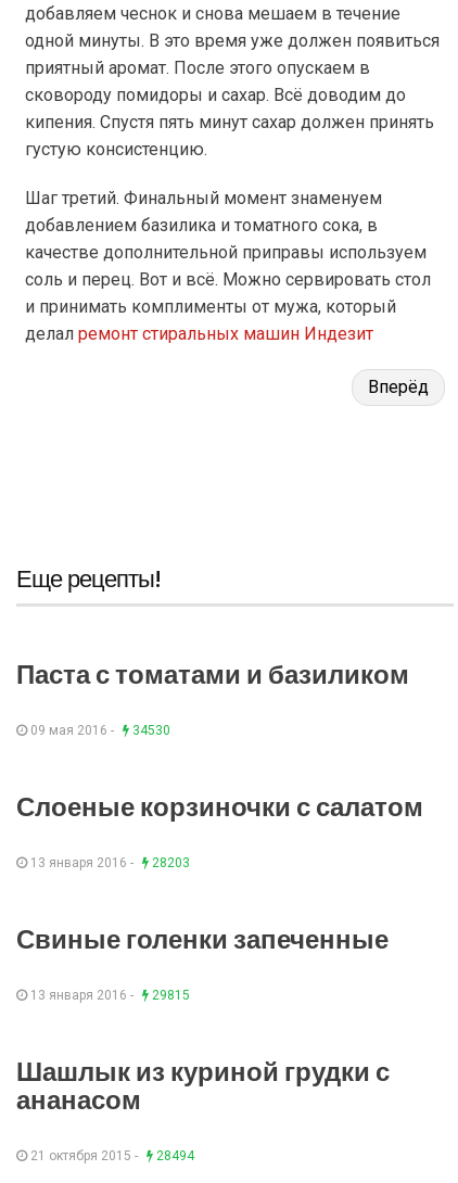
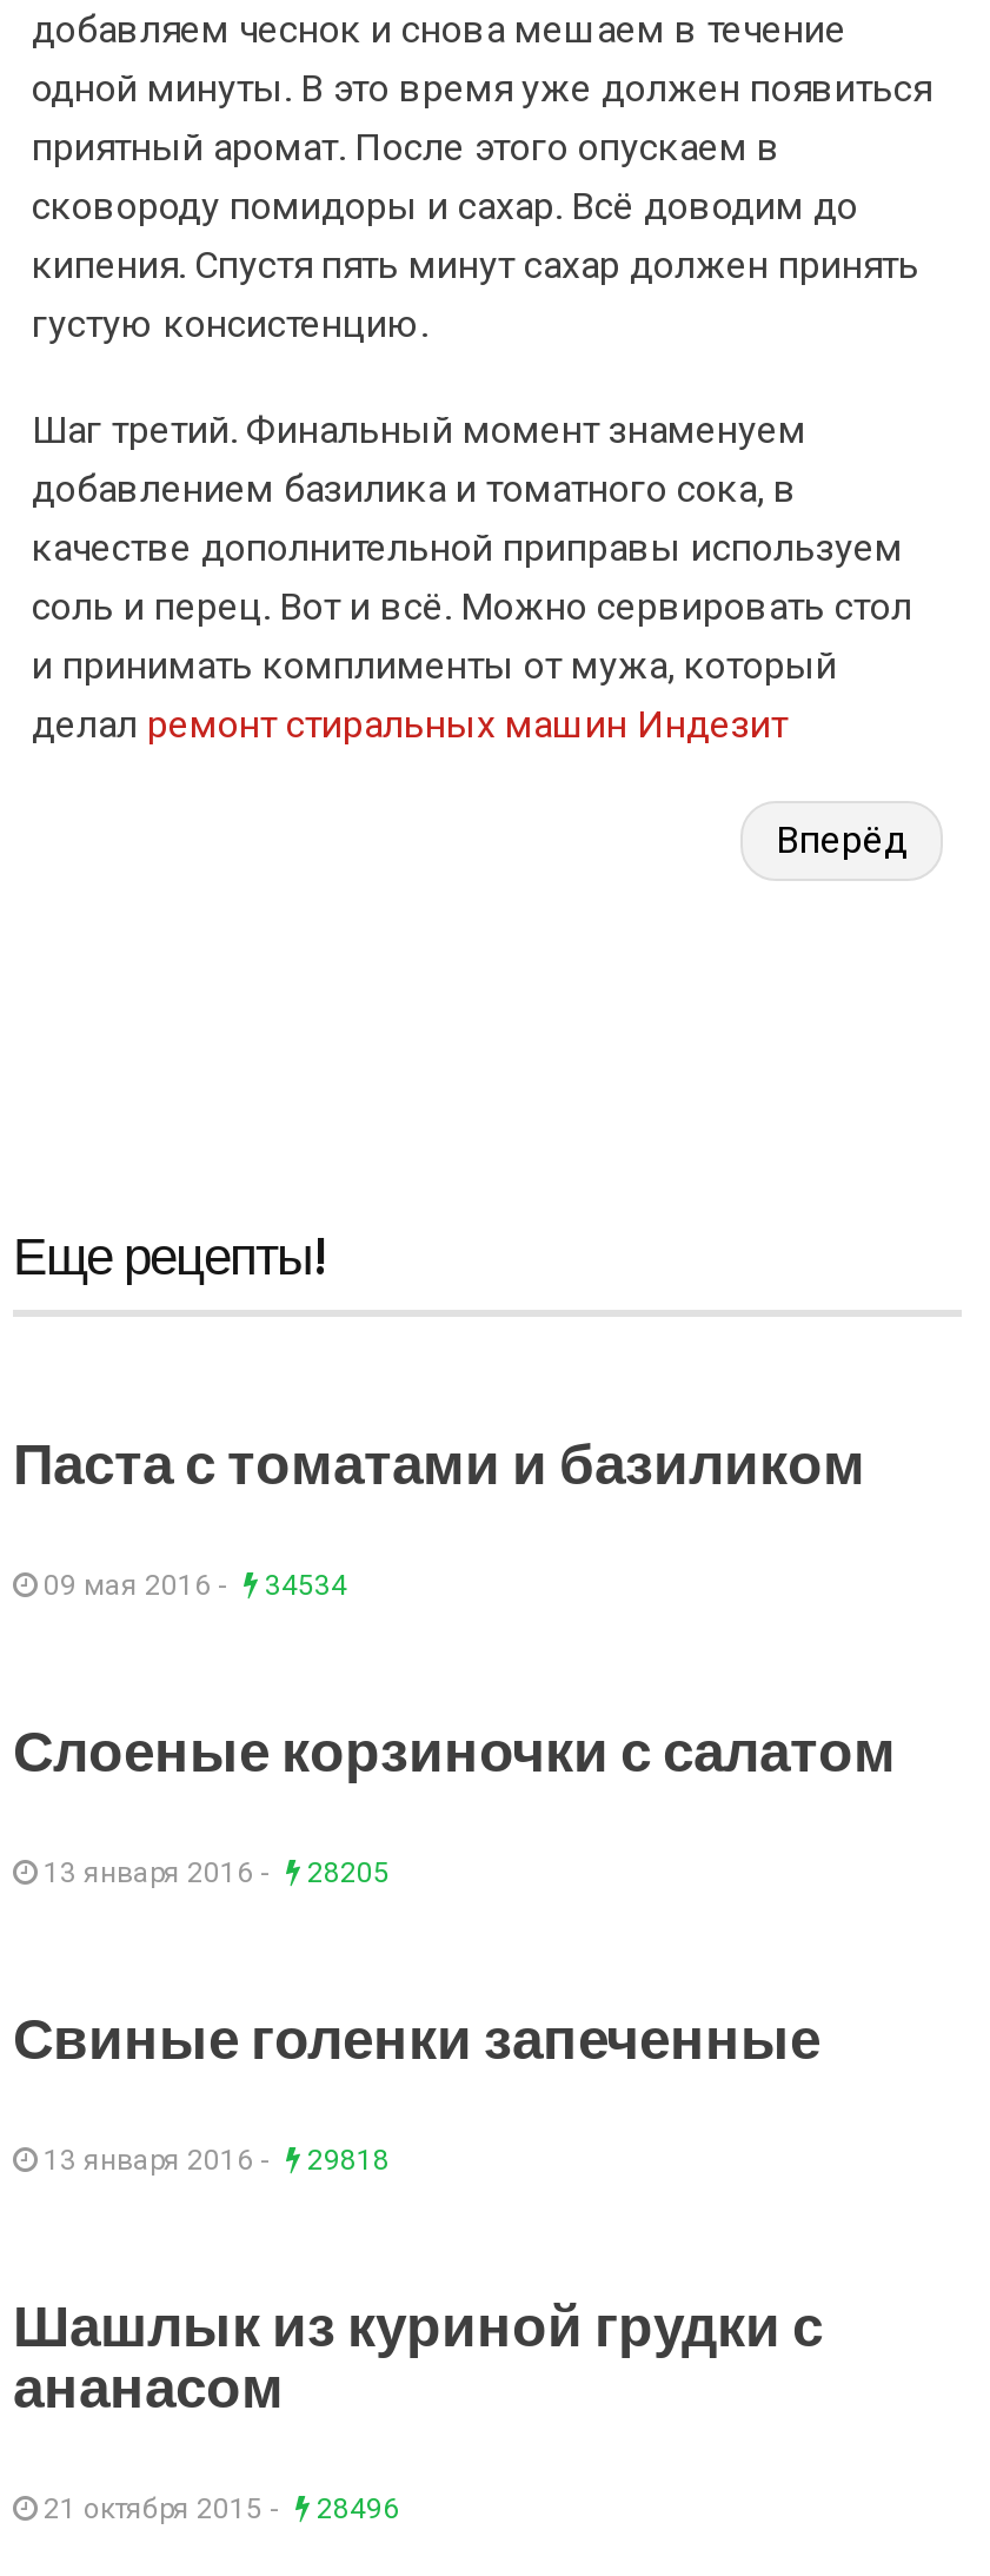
[27,723,170,738] 09 мая 2016 - 34530 -> [36,1569,347,1602] 09 мая 2016 - 34534
[27,855,190,871] 13 января 2016 - 28203 -> [36,1857,390,1890] 13 января 2016 - 28205
[27,988,190,1003] 13 января 2016 - 29815 -> [36,2144,390,2177] 13 января 2016 - 29818
[27,1148,194,1164] 21 октября 2015 - 28494 -> [36,2493,399,2526] 21 октября 2015 - 28496

